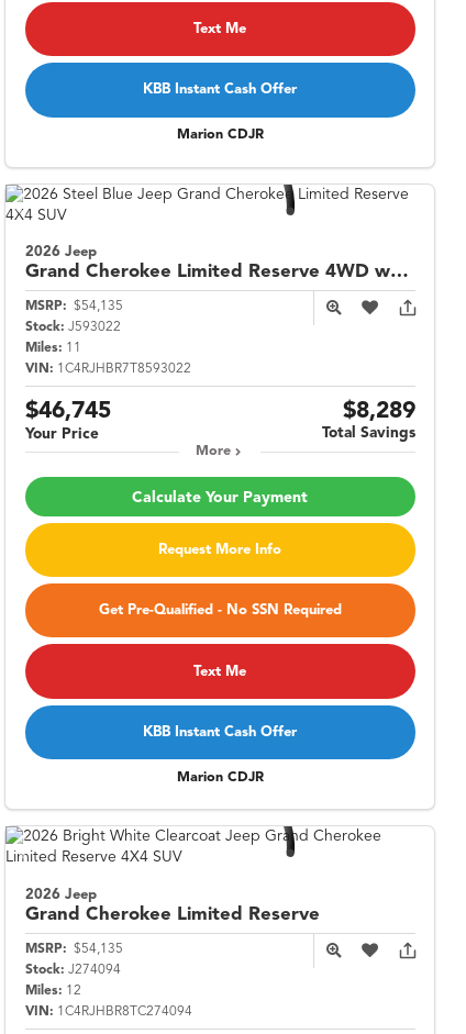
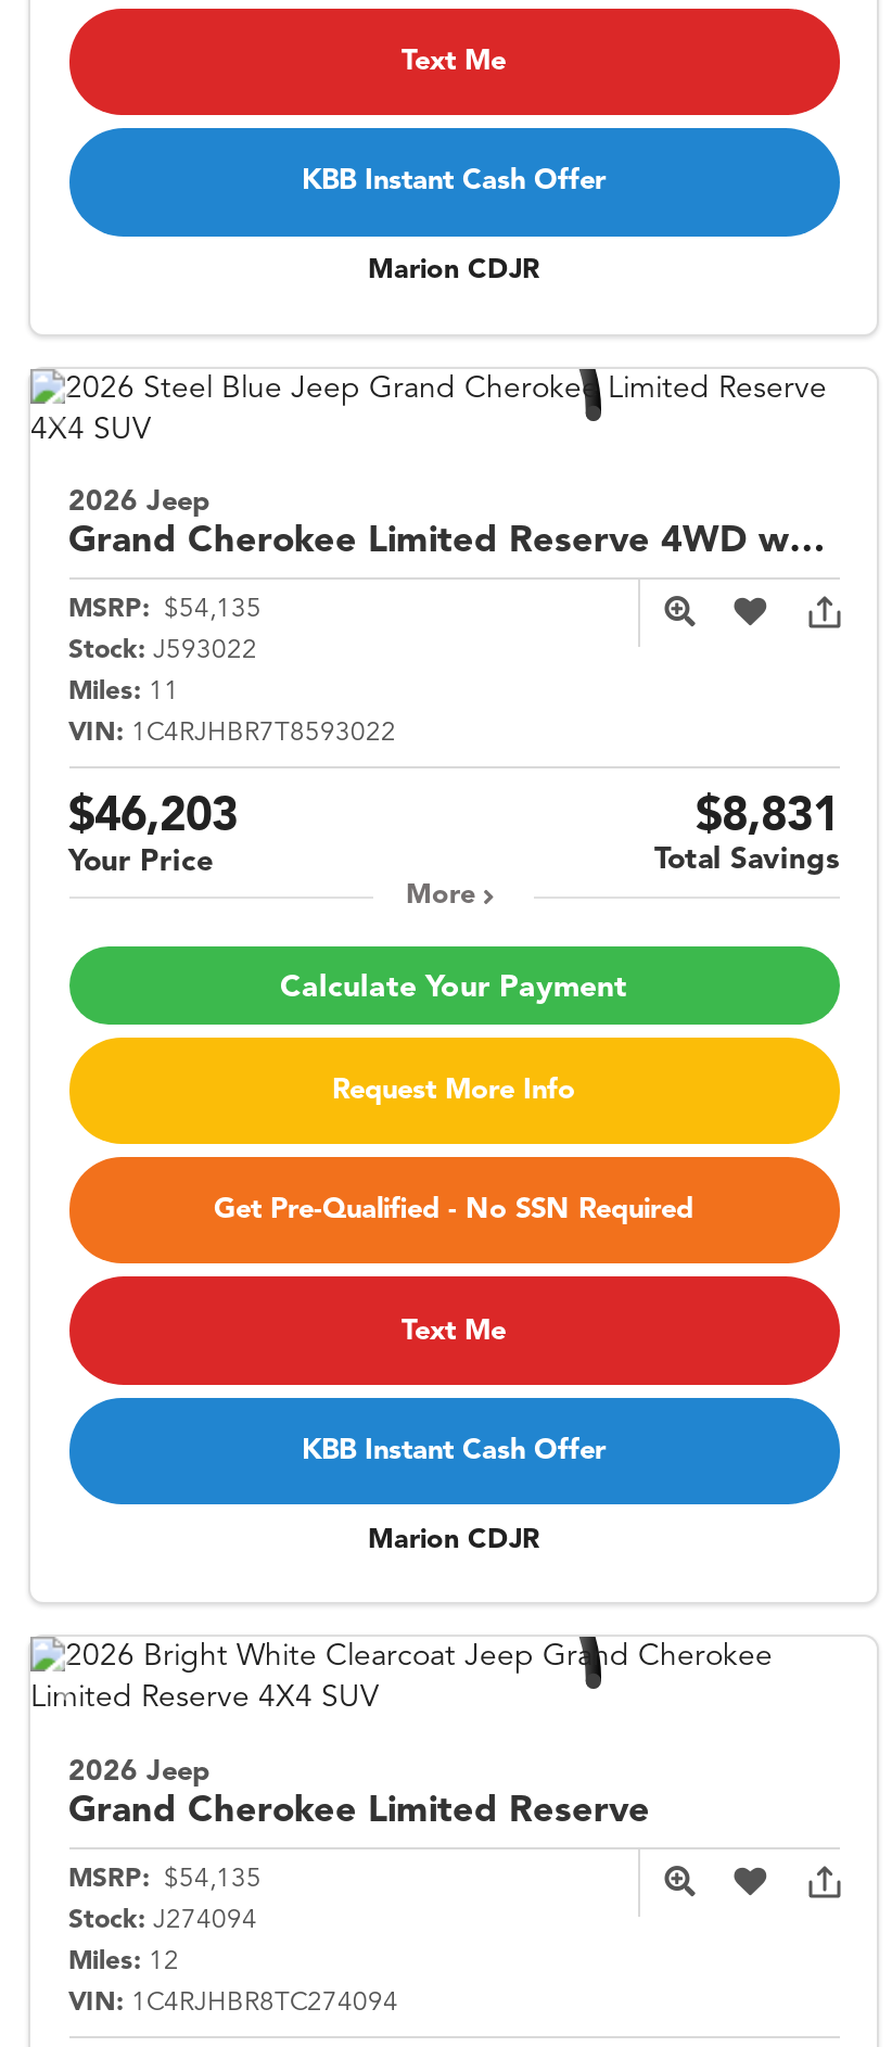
[25,400,110,423] $46,745 -> [68,794,238,839] $46,203
[342,400,415,423] $8,289 -> [696,794,839,839] $8,831

